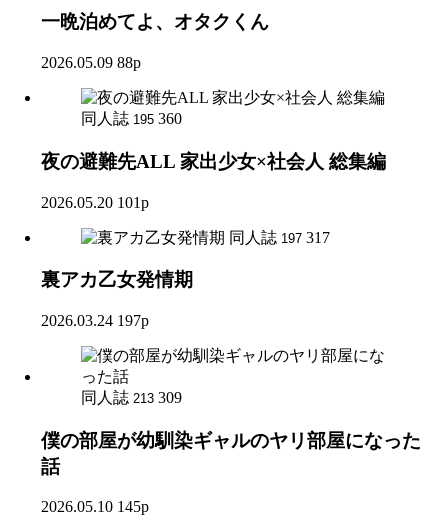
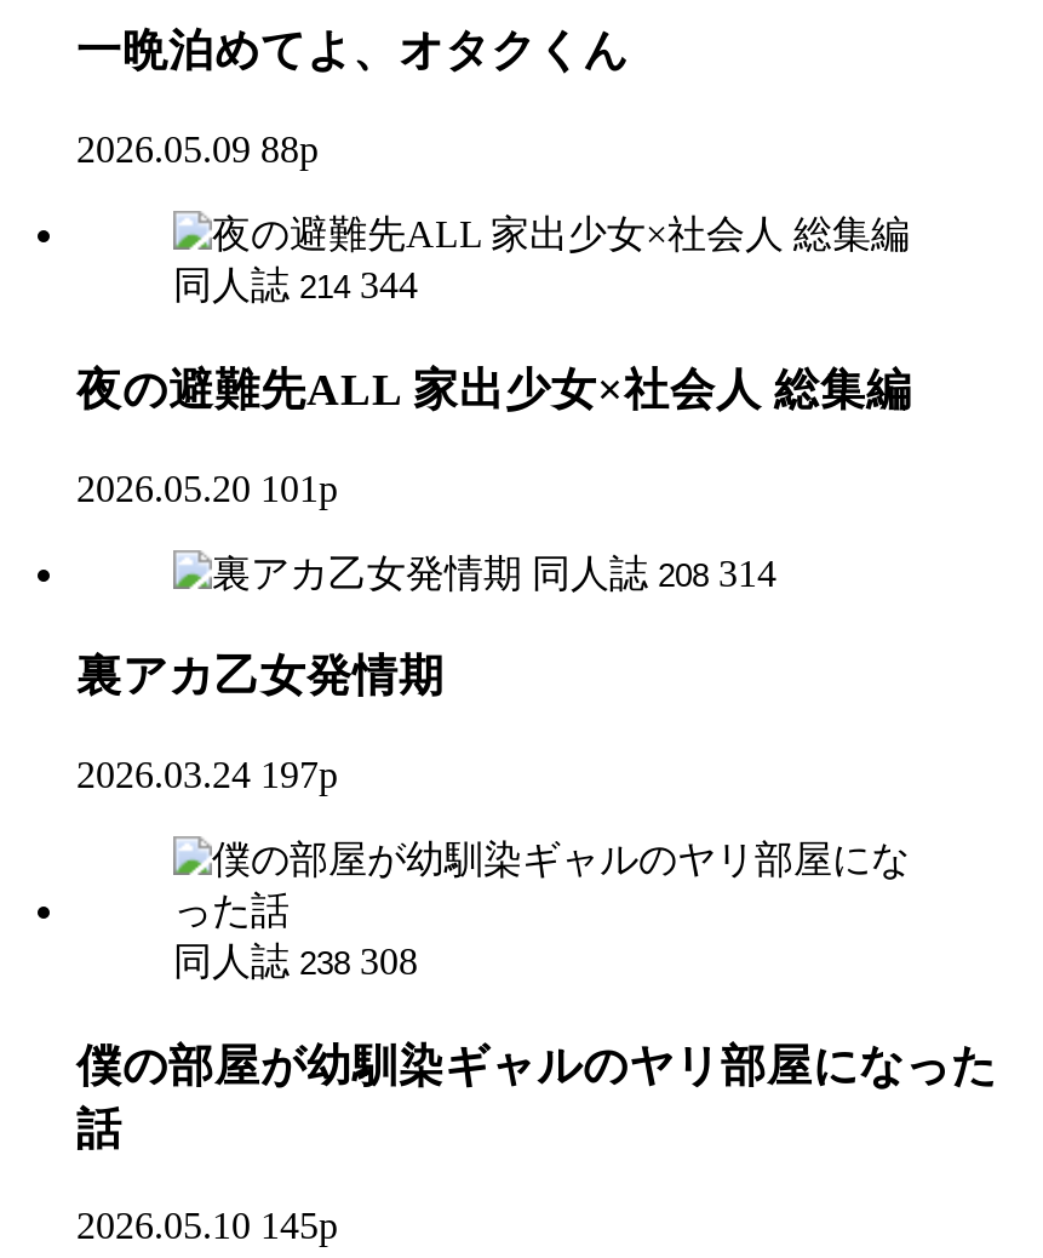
[81,110,182,127] 同人誌 195 360 -> [173,264,418,306] 同人誌 214 344
[229,228,330,245] 同人誌 197 317 -> [532,551,776,593] 同人誌 208 314
[81,389,182,406] 同人誌 213 309 -> [173,940,418,981] 同人誌 238 308

